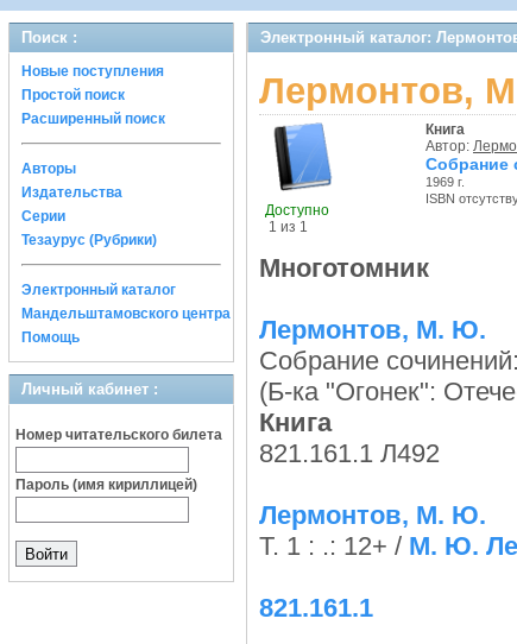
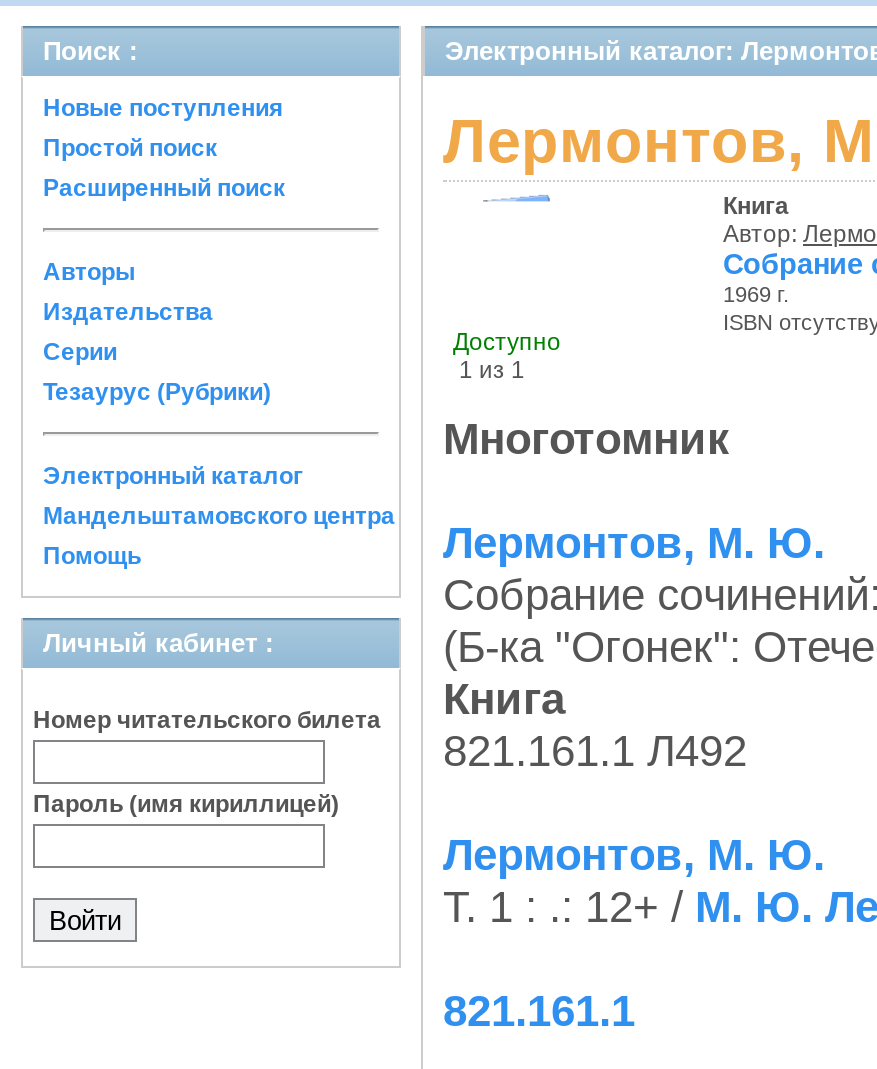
[273,125,333,192] [image] -> none

